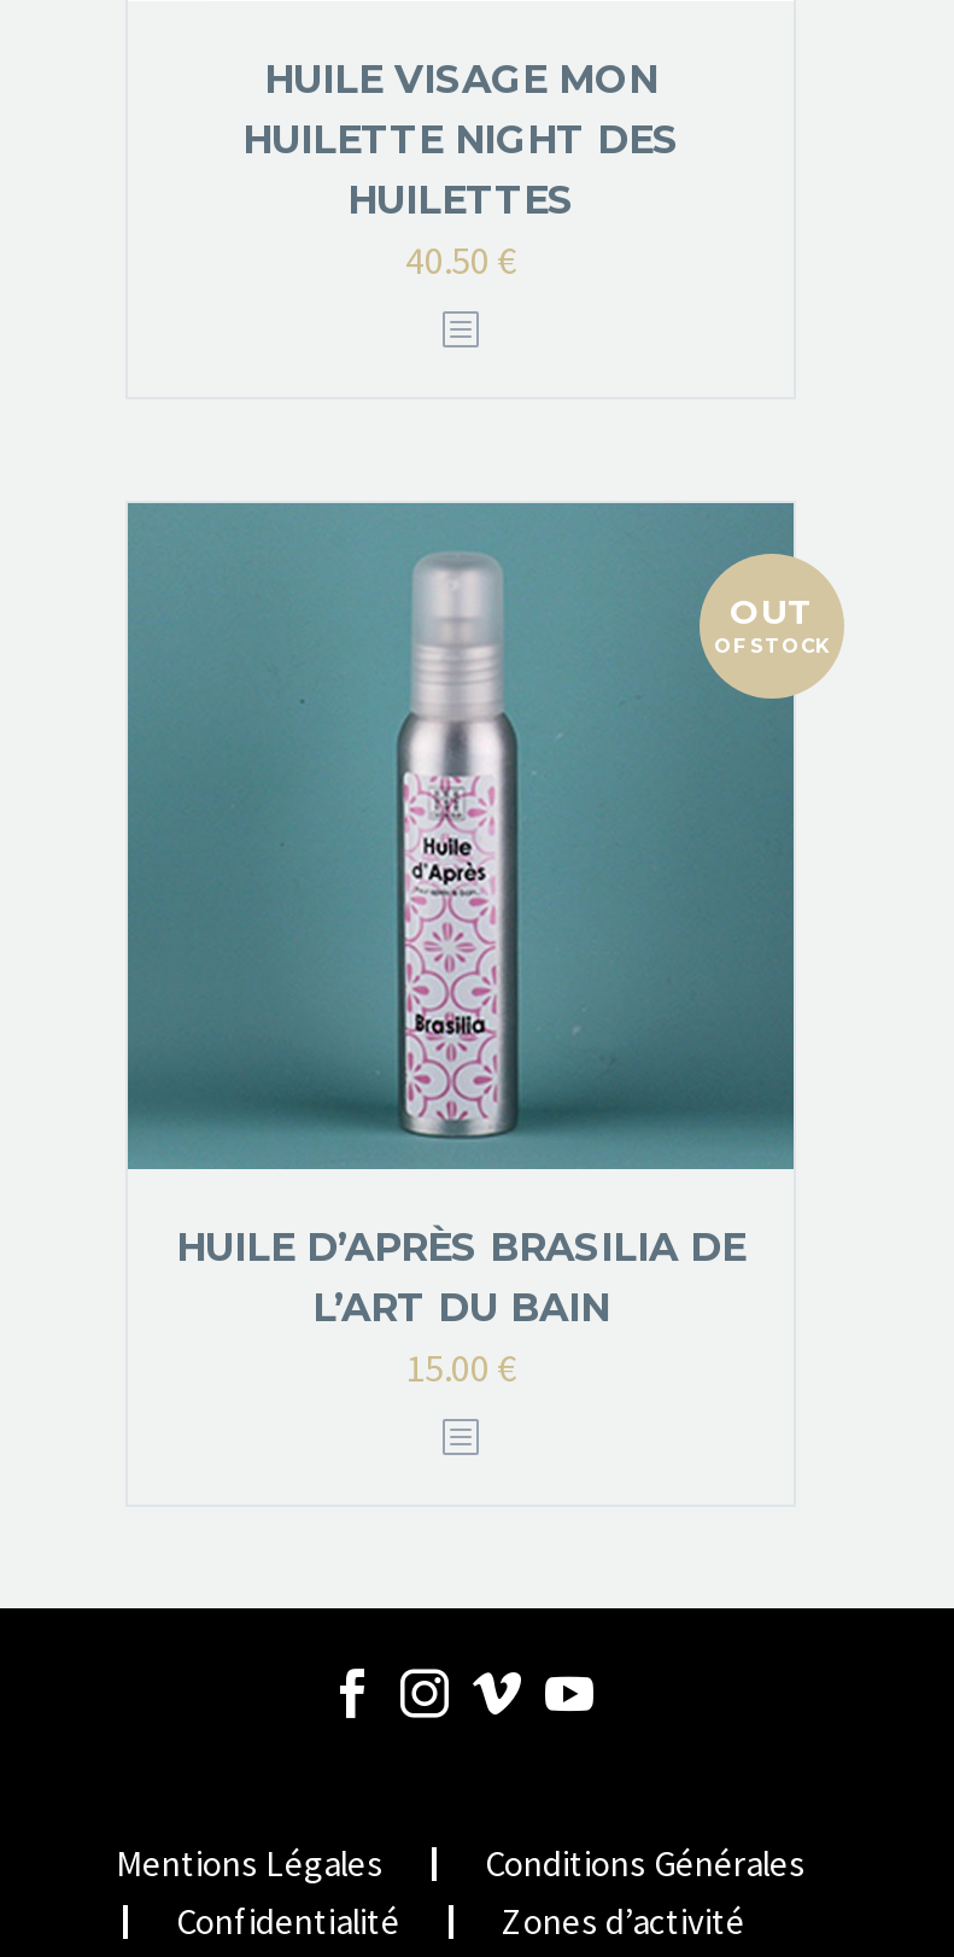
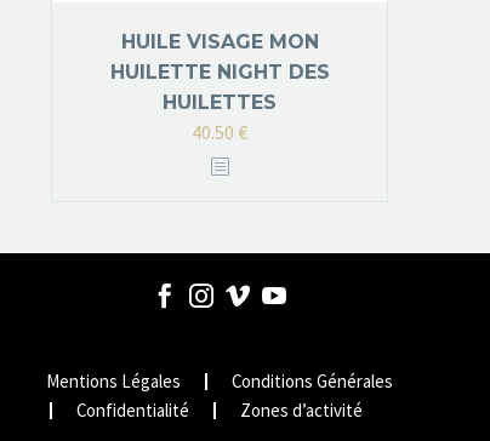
[125,501,830,1172] [image] | OUT | OF STOCK -> none
[176,1225,745,1392] HUILE D’APRÈS BRASILIA DE | L’ART DU BAIN | 15.00 € -> none

